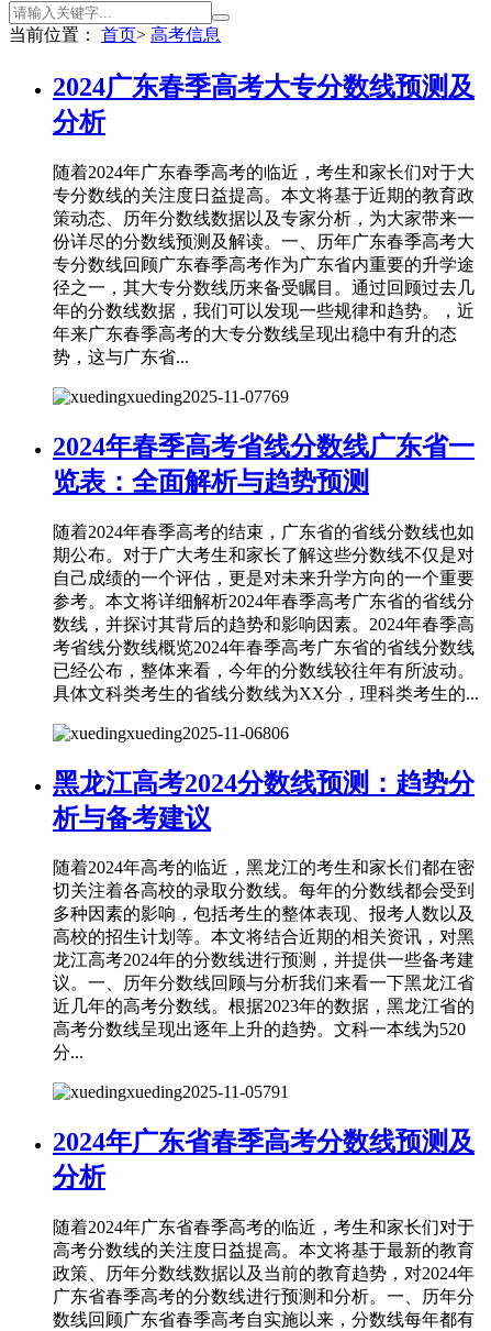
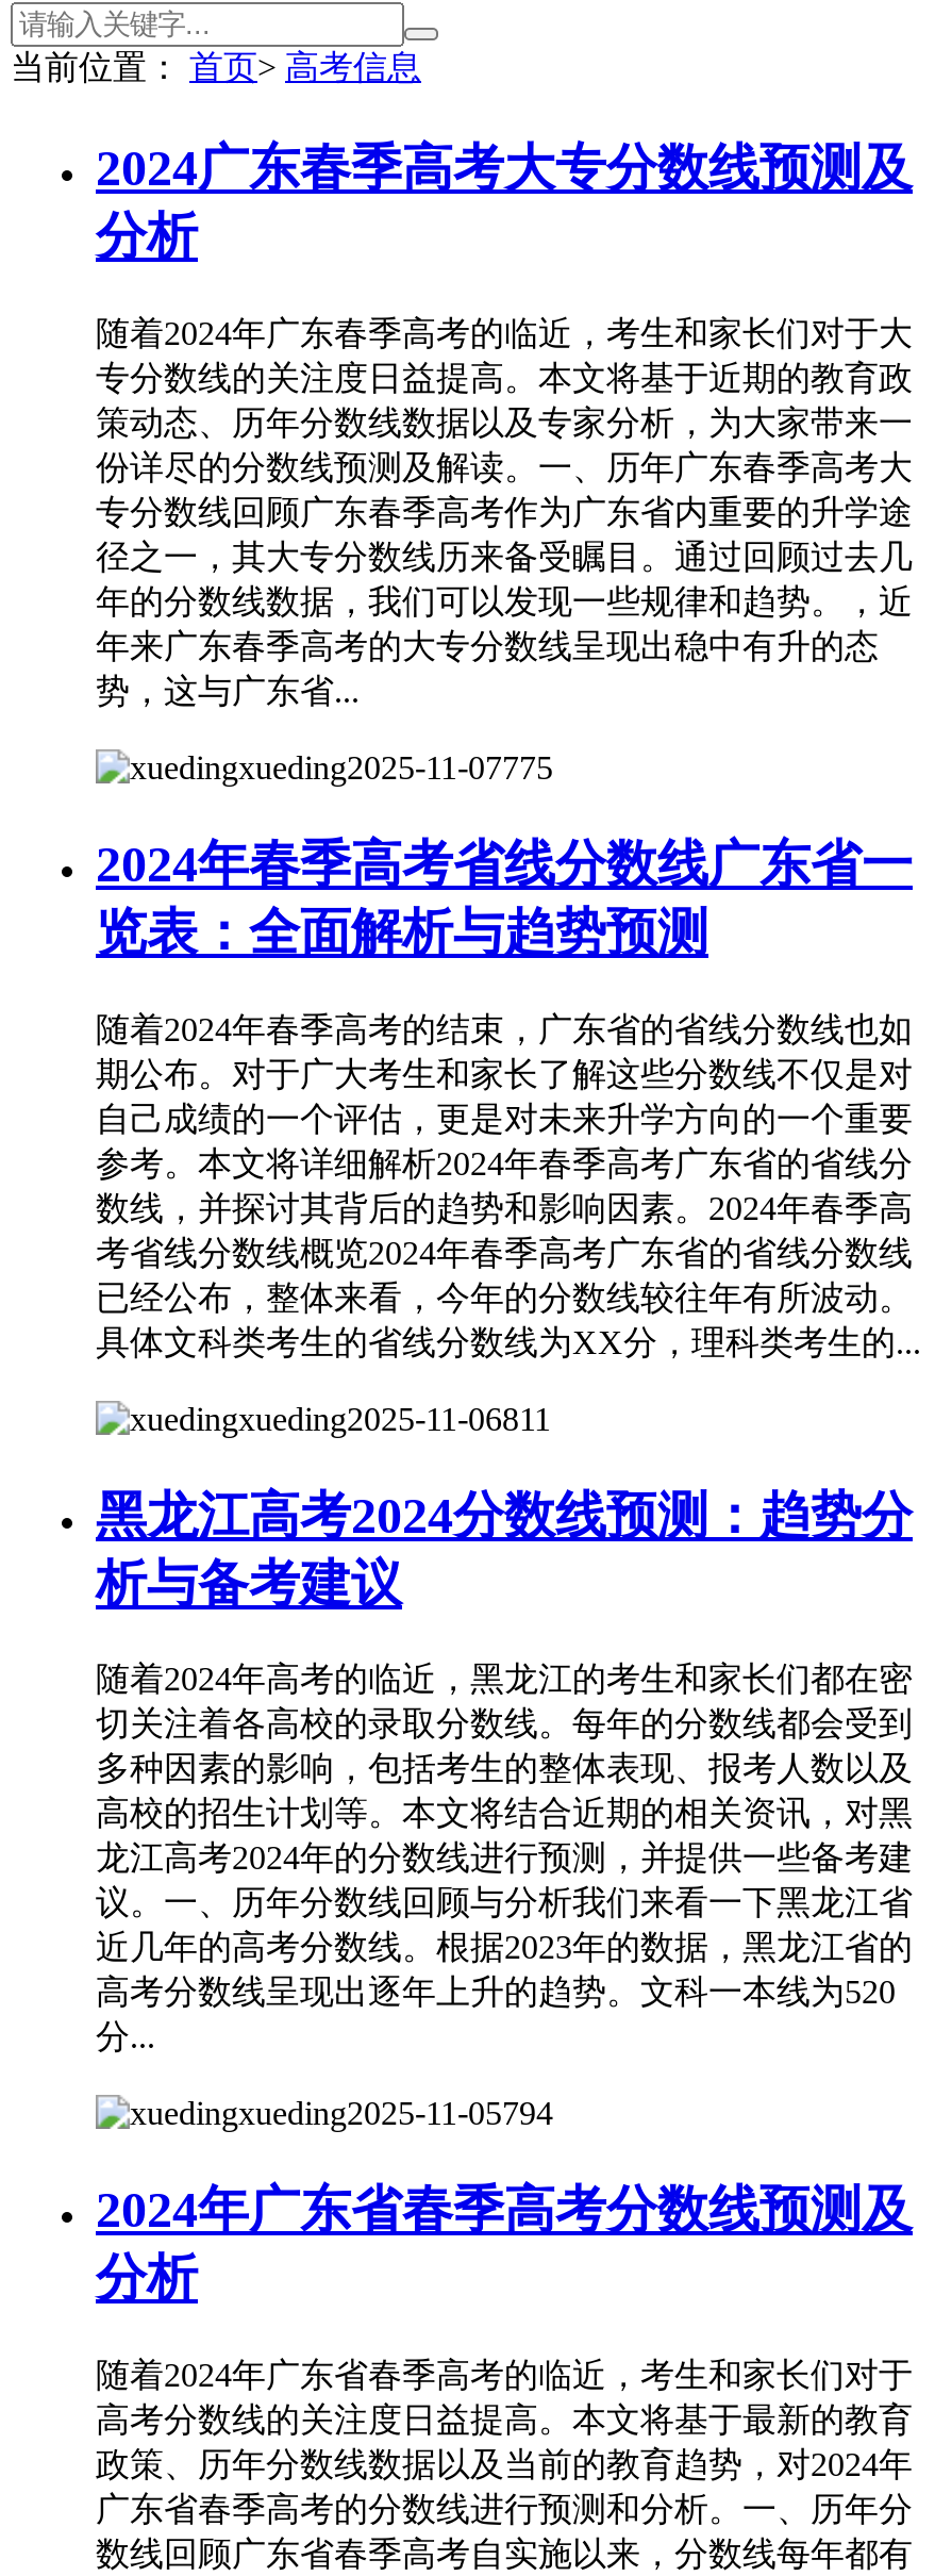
[126,387,289,406] xueding2025-11-07769 -> [238,749,553,785] xueding2025-11-07775
[126,723,289,742] xueding2025-11-06806 -> [238,1400,551,1436] xueding2025-11-06811
[126,1083,289,1102] xueding2025-11-05791 -> [238,2096,553,2132] xueding2025-11-05794

